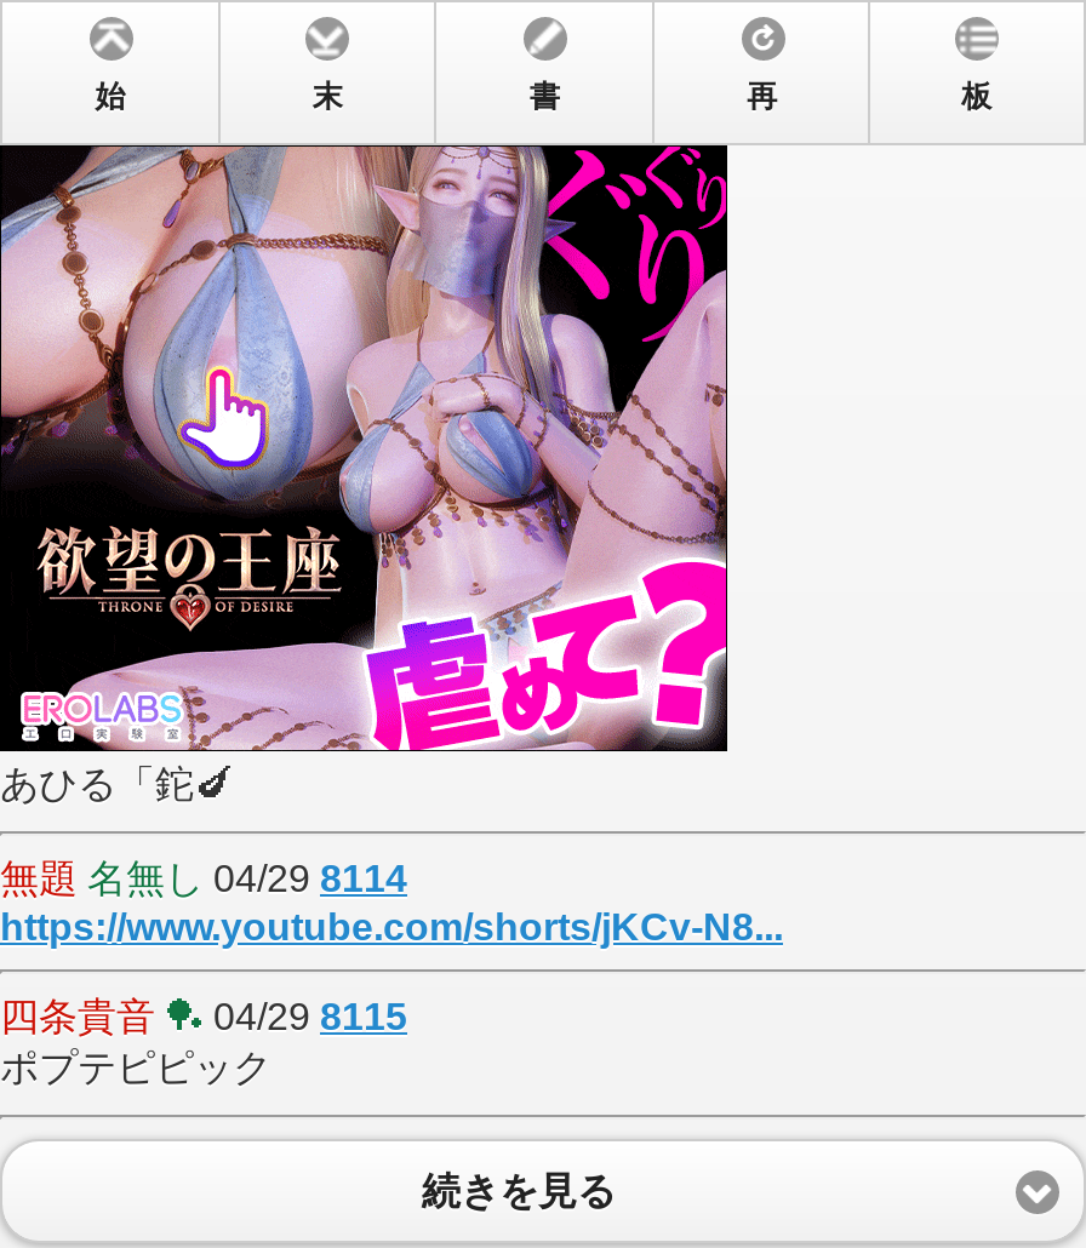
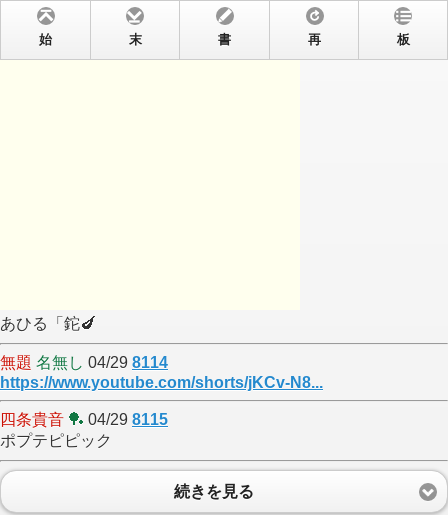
[7,143,730,754] [image] -> none

